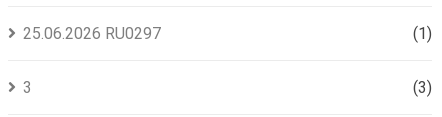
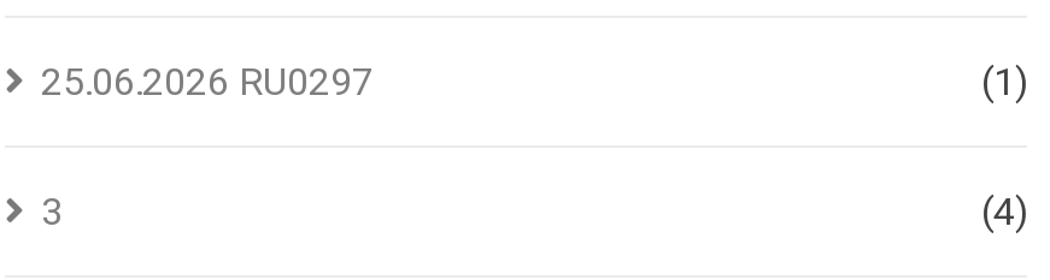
[413,78,432,97] (3) -> [981,189,1027,234] (4)

